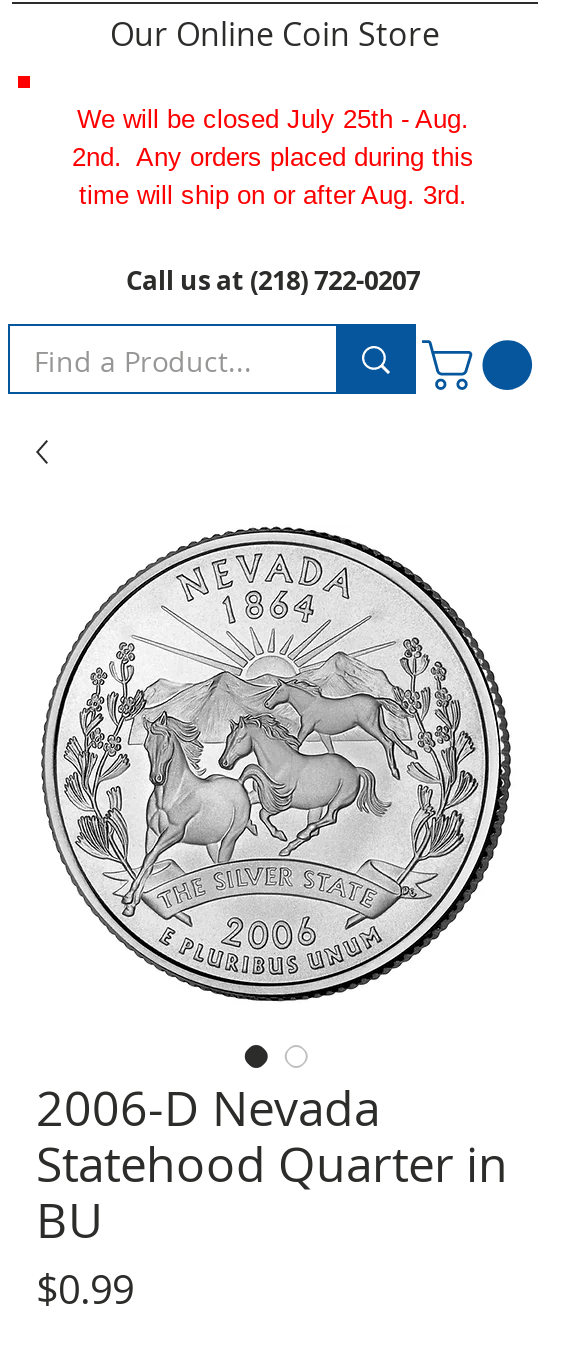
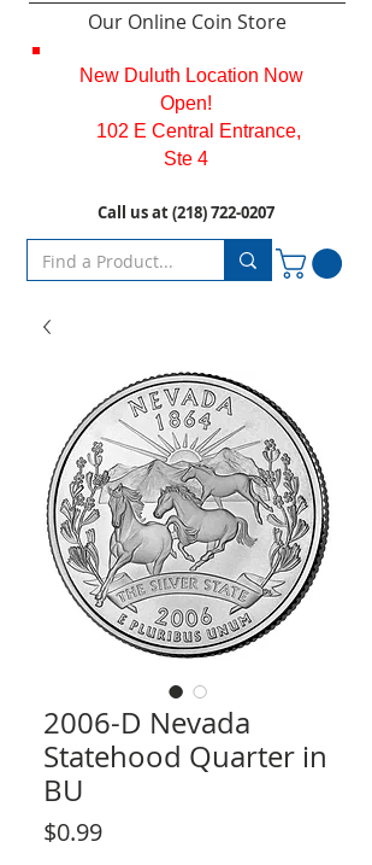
[72,104,474,210] We will be closed July 25th - Aug. | 2nd. Any orders placed during this | time will ship on or after Aug. 3rd. -> [69,65,303,169] New Duluth Location Now | Open! | 102 E Central Entrance, | Ste 4

